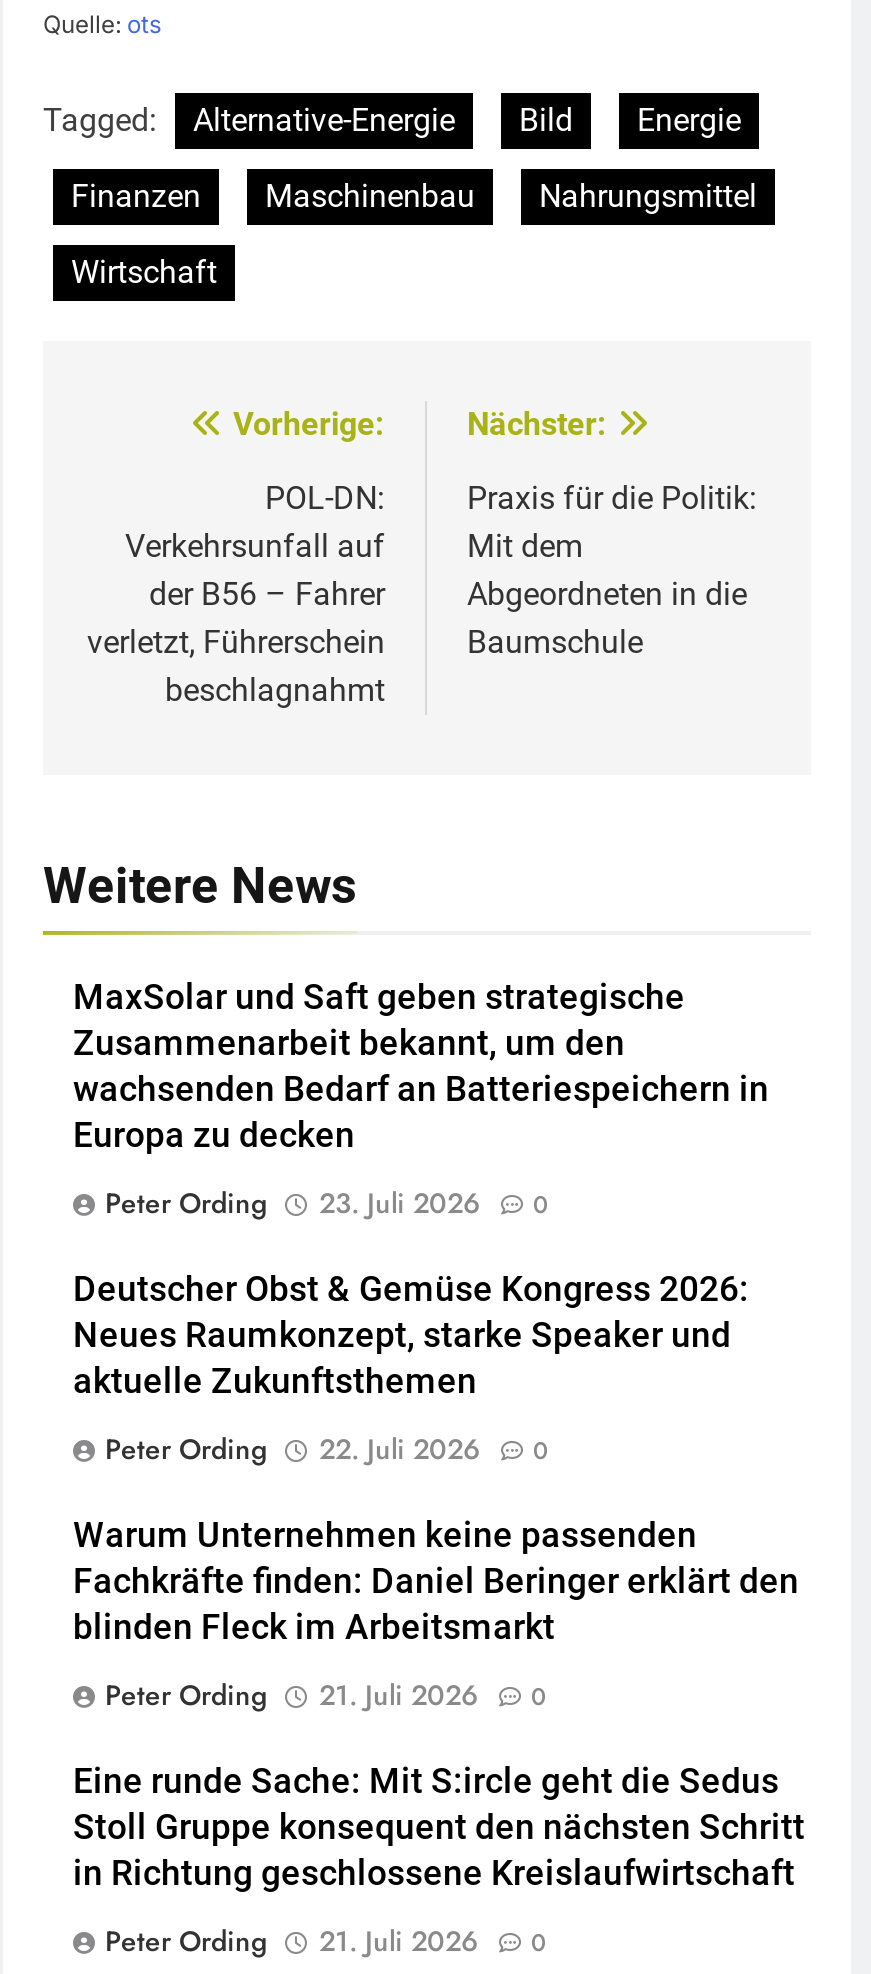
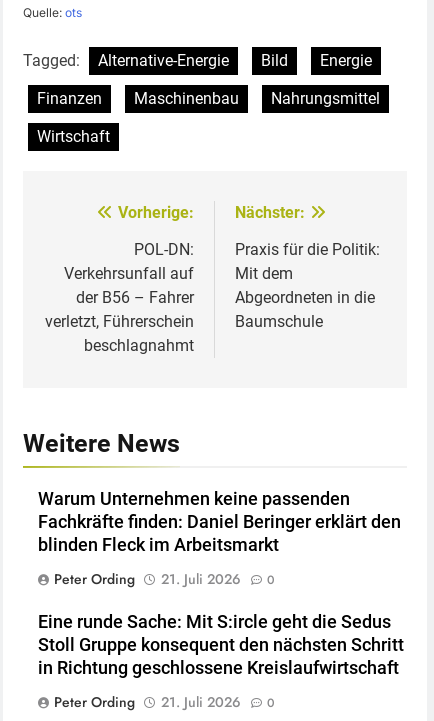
[73,977,769,1469] MaxSolar und Saft geben strategische | Zusammenarbeit bekannt, um den | wachsenden Bedarf an Batteriespeichern in | Europa zu decken | Peter Ording | 23. Juli 2026 | 0 | Deutscher Obst & Gemüse Kongress 2026: | Neues Raumkonzept, starke Speaker und | aktuelle Zukunftsthemen | Peter Ording | 22. Juli 2026 | 0 -> none

